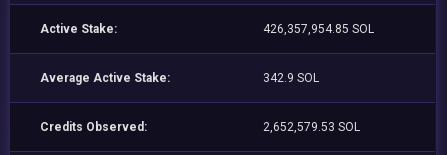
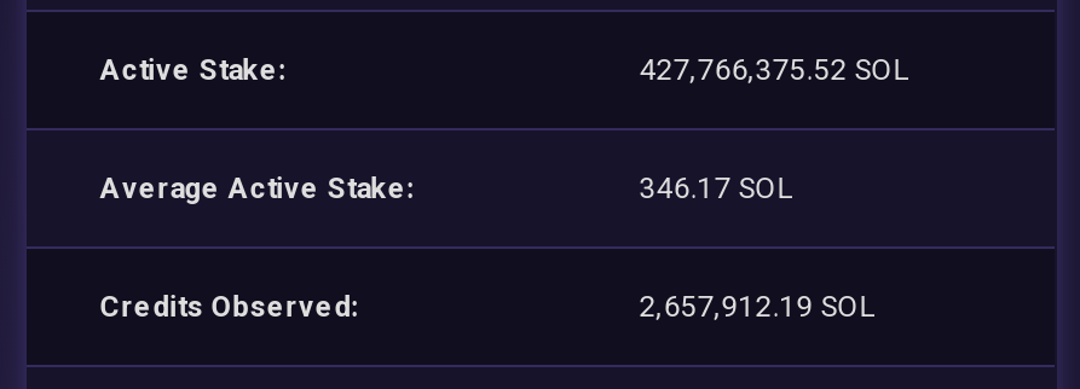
[263,22,374,36] 426,357,954.85 SOL -> [639,53,908,87] 427,766,375.52 SOL
[263,71,319,85] 342.9 SOL -> [639,172,791,205] 346.17 SOL
[263,120,360,134] 2,652,579.53 SOL -> [639,290,874,324] 2,657,912.19 SOL

